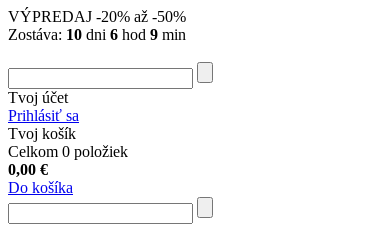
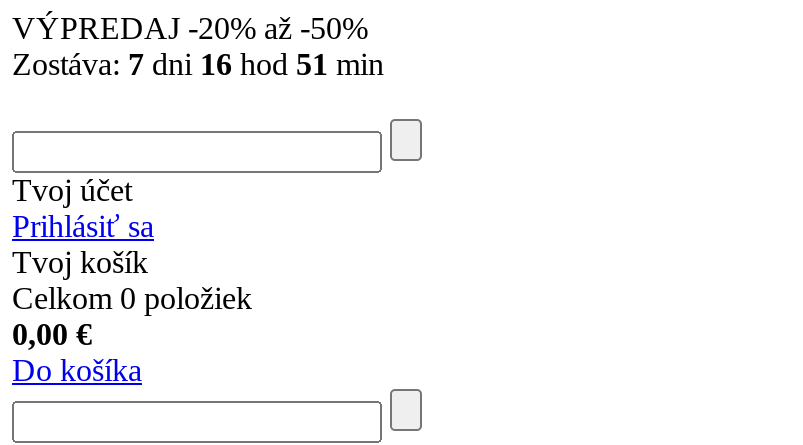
[8,26,186,43] Zostáva: 10 dni 6 hod 9 min -> [12,47,384,81] Zostáva: 7 dni 16 hod 51 min

